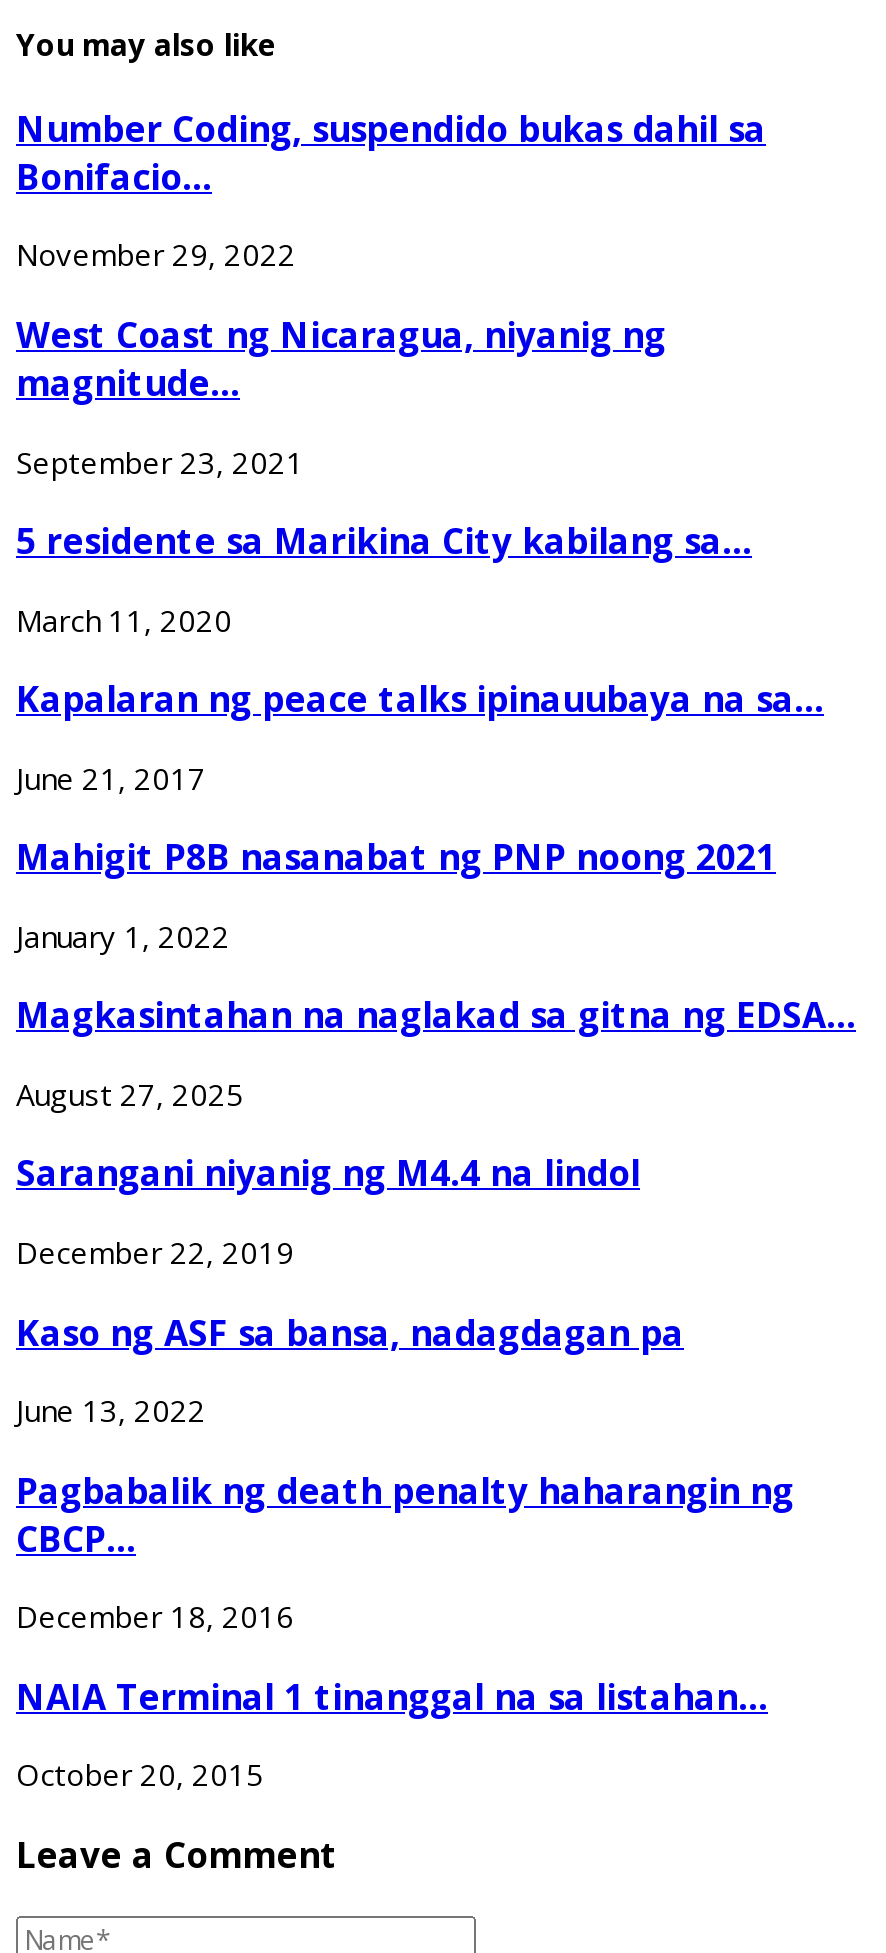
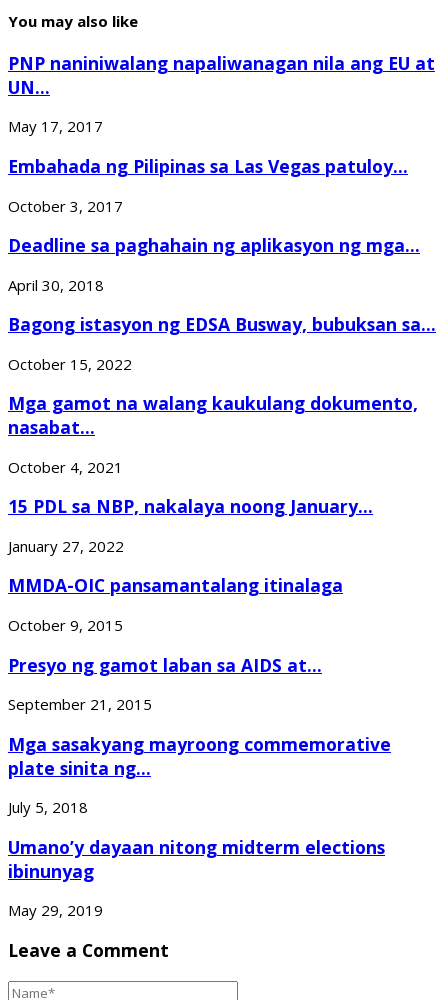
[16,104,766,200] Number Coding, suspendido bukas dahil sa | Bonifacio... -> [8,51,435,99] PNP naniniwalang napaliwanagan nila ang EU at | UN...
[16,235,296,275] November 29, 2022 -> [8,116,103,136] May 17, 2017
[16,310,666,406] West Coast ng Nicaragua, niyanig ng | magnitude... -> [8,154,408,178] Embahada ng Pilipinas sa Las Vegas patuloy...
[16,441,304,481] September 23, 2021 -> [8,195,123,215] October 3, 2017
[16,516,752,564] 5 residente sa Marikina City kabilang sa... -> [8,233,420,257] Deadline sa paghahain ng aplikasyon ng mga...
[16,599,232,639] March 11, 2020 -> [8,275,104,295] April 30, 2018
[16,674,824,722] Kapalaran ng peace talks ipinauubaya na sa... -> [8,312,436,336] Bagong istasyon ng EDSA Busway, bubuksan sa...
[16,757,206,797] June 21, 2017 -> [8,354,132,374] October 15, 2022
[16,833,776,881] Mahigit P8B nasanabat ng PNP noong 2021 -> [8,391,418,439] Mga gamot na walang kaukulang dokumento, | nasabat...
[16,916,230,956] January 1, 2022 -> [8,457,123,477] October 4, 2021
[16,991,856,1039] Magkasintahan na naglakad sa gitna ng EDSA... -> [8,494,373,518] 15 PDL sa NBP, nakalaya noong January...
[16,1074,244,1114] August 27, 2025 -> [8,536,124,556] January 27, 2022
[16,1149,640,1197] Sarangani niyanig ng M4.4 na lindol -> [8,573,343,597] MMDA-OIC pansamantalang itinalaga
[16,1232,294,1272] December 22, 2019 -> [8,615,123,635] October 9, 2015
[16,1307,684,1355] Kaso ng ASF sa bansa, nadagdagan pa -> [8,653,322,677] Presyo ng gamot laban sa AIDS at...
[16,1390,206,1430] June 13, 2022 -> [8,694,152,714] September 21, 2015
[16,1465,794,1561] Pagbabalik ng death penalty haharangin ng | CBCP... -> [8,732,391,780] Mga sasakyang mayroong commemorative | plate sinita ng...
[16,1596,294,1636] December 18, 2016 -> [8,797,88,817] July 5, 2018
[16,1672,768,1720] NAIA Terminal 1 tinanggal na sa listahan... -> [8,835,385,883] Umano’y dayaan nitong midterm elections | ibinunyag
[16,1755,264,1795] October 20, 2015 -> [8,900,103,920] May 29, 2019

